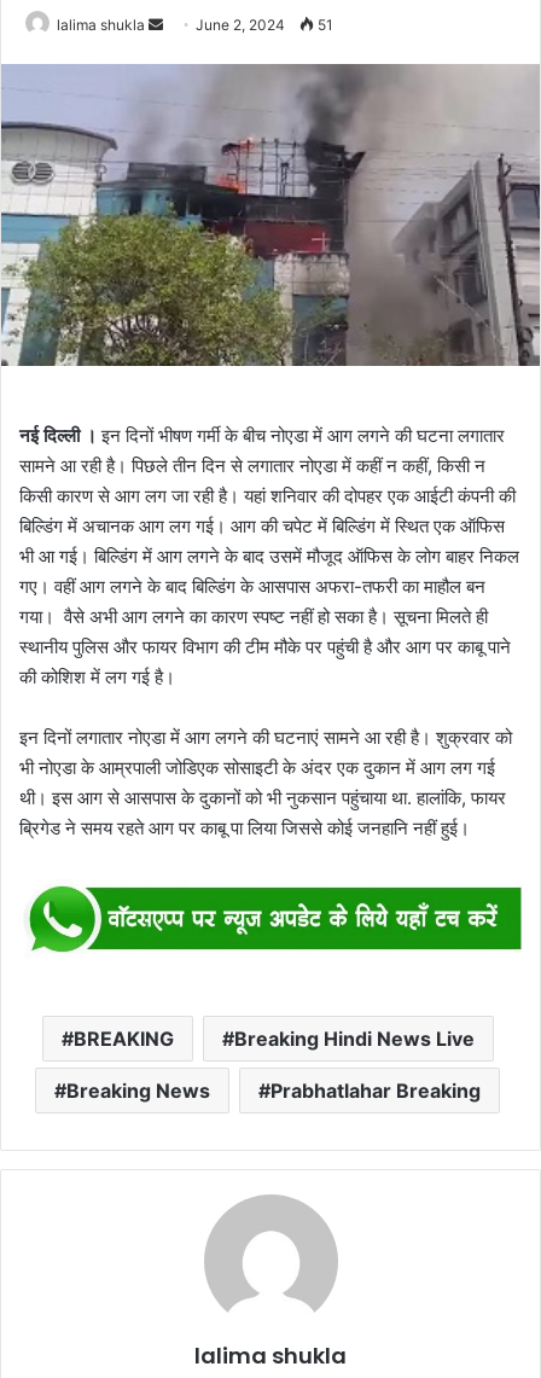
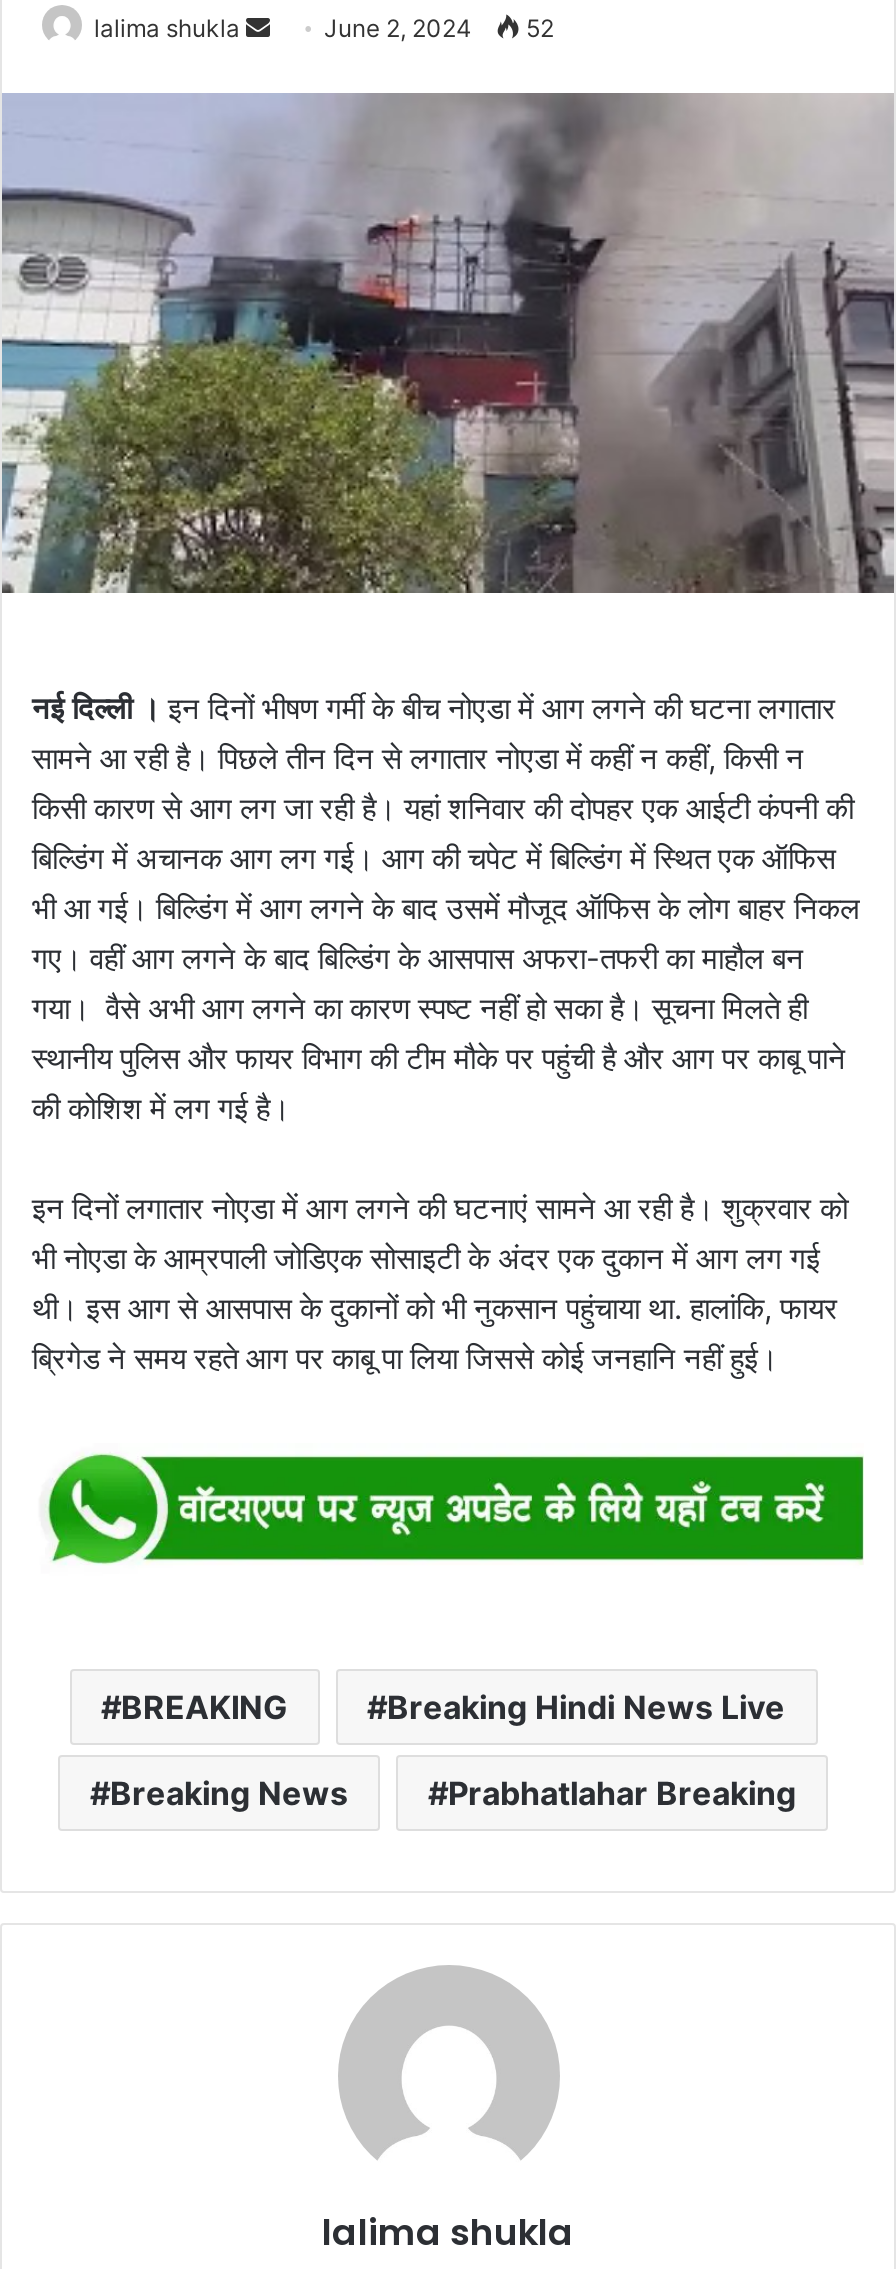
[314,16,333,34] 51 -> [520,13,554,43] 52

